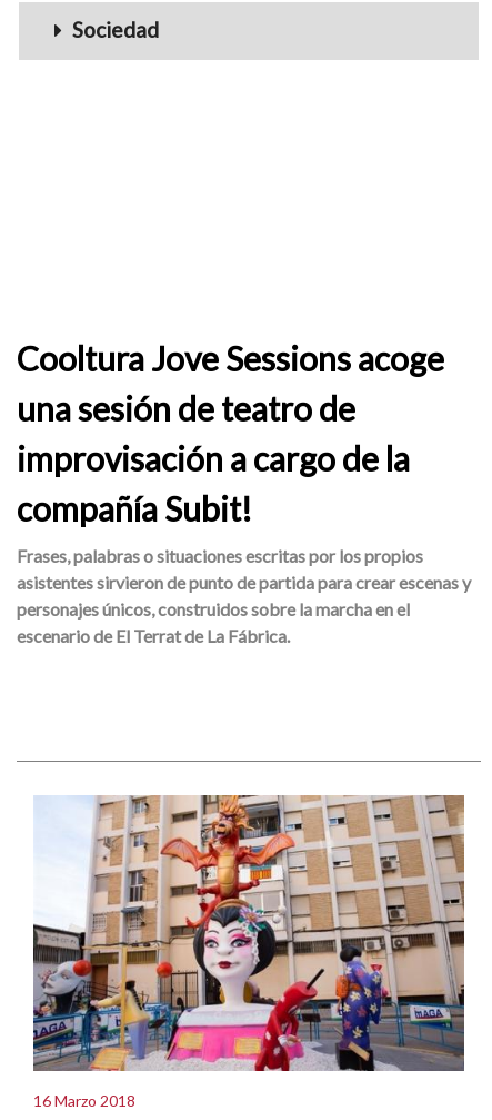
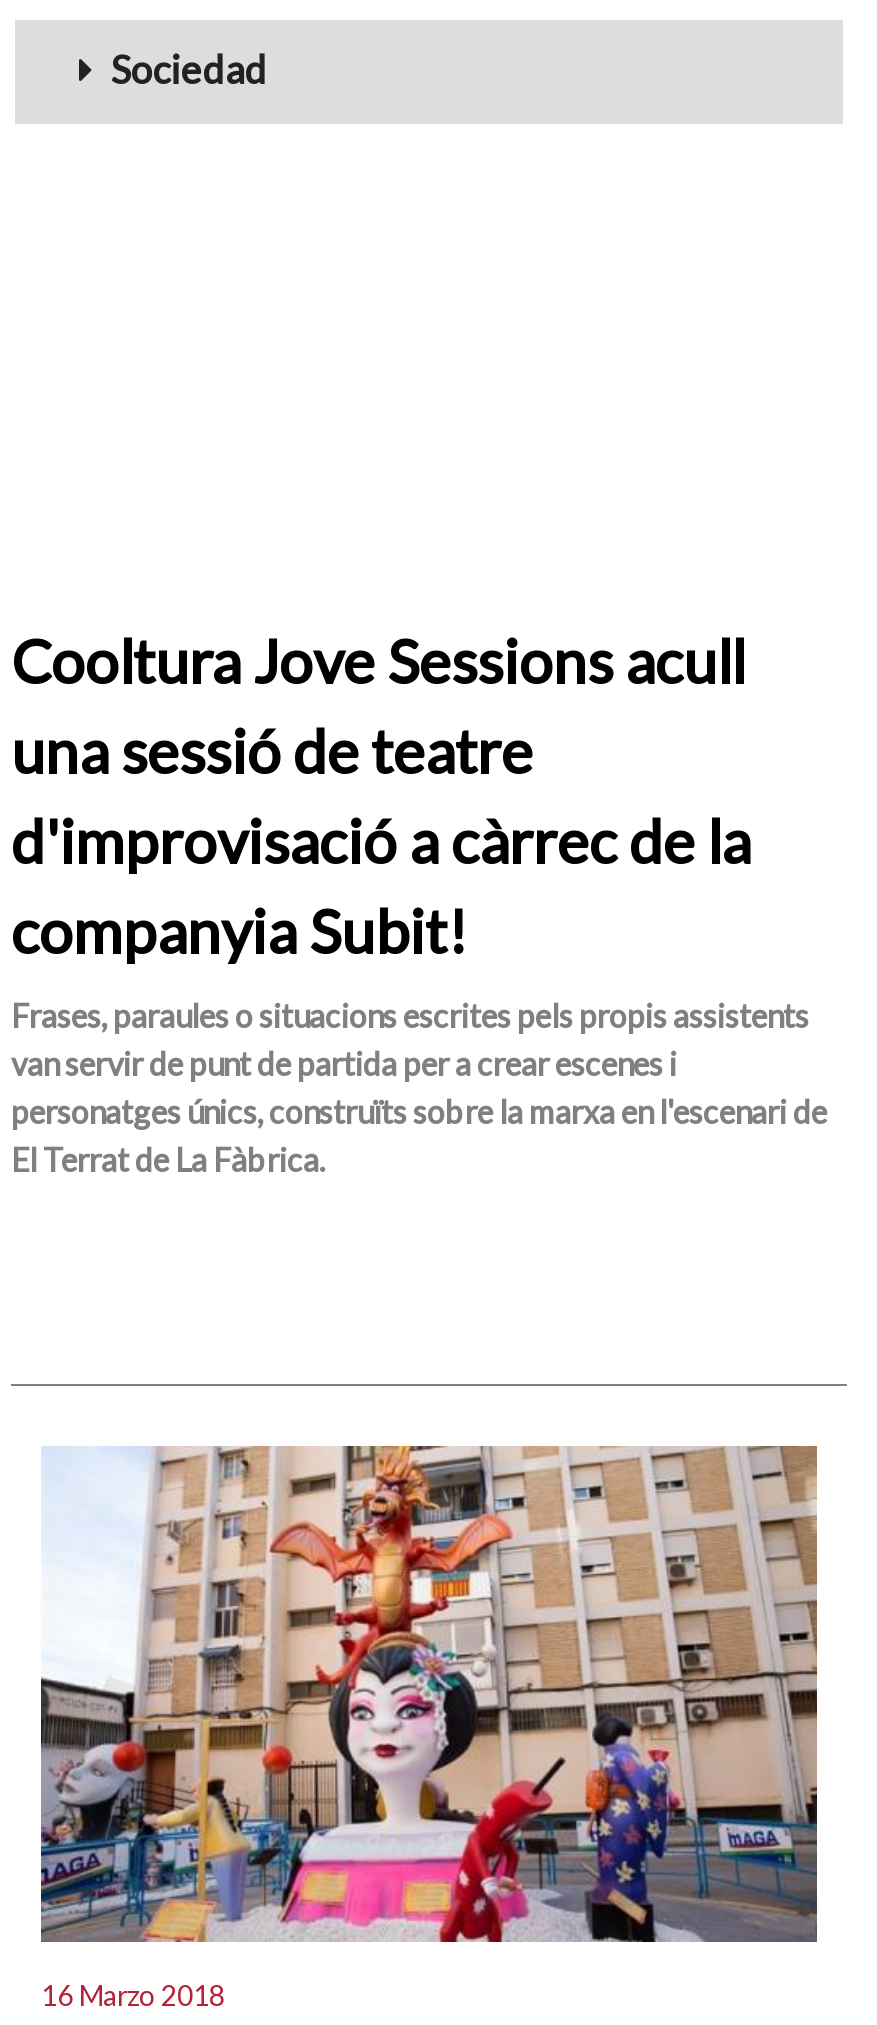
[17,338,471,646] Cooltura Jove Sessions acoge | una sesión de teatro de | improvisación a cargo de la | compañía Subit! | Frases, palabras o situaciones escritas por los propios | asistentes sirvieron de punto de partida para crear escenas y | personajes únicos, construidos sobre la marcha en el | escenario de El Terrat de La Fábrica. -> [11,624,827,1178] Cooltura Jove Sessions acull | una sessió de teatre | d'improvisació a càrrec de la | companyia Subit! | Frases, paraules o situacions escrites pels propis assistents | van servir de punt de partida per a crear escenes i | personatges únics, construïts sobre la marxa en l'escenari de | El Terrat de La Fàbrica.

